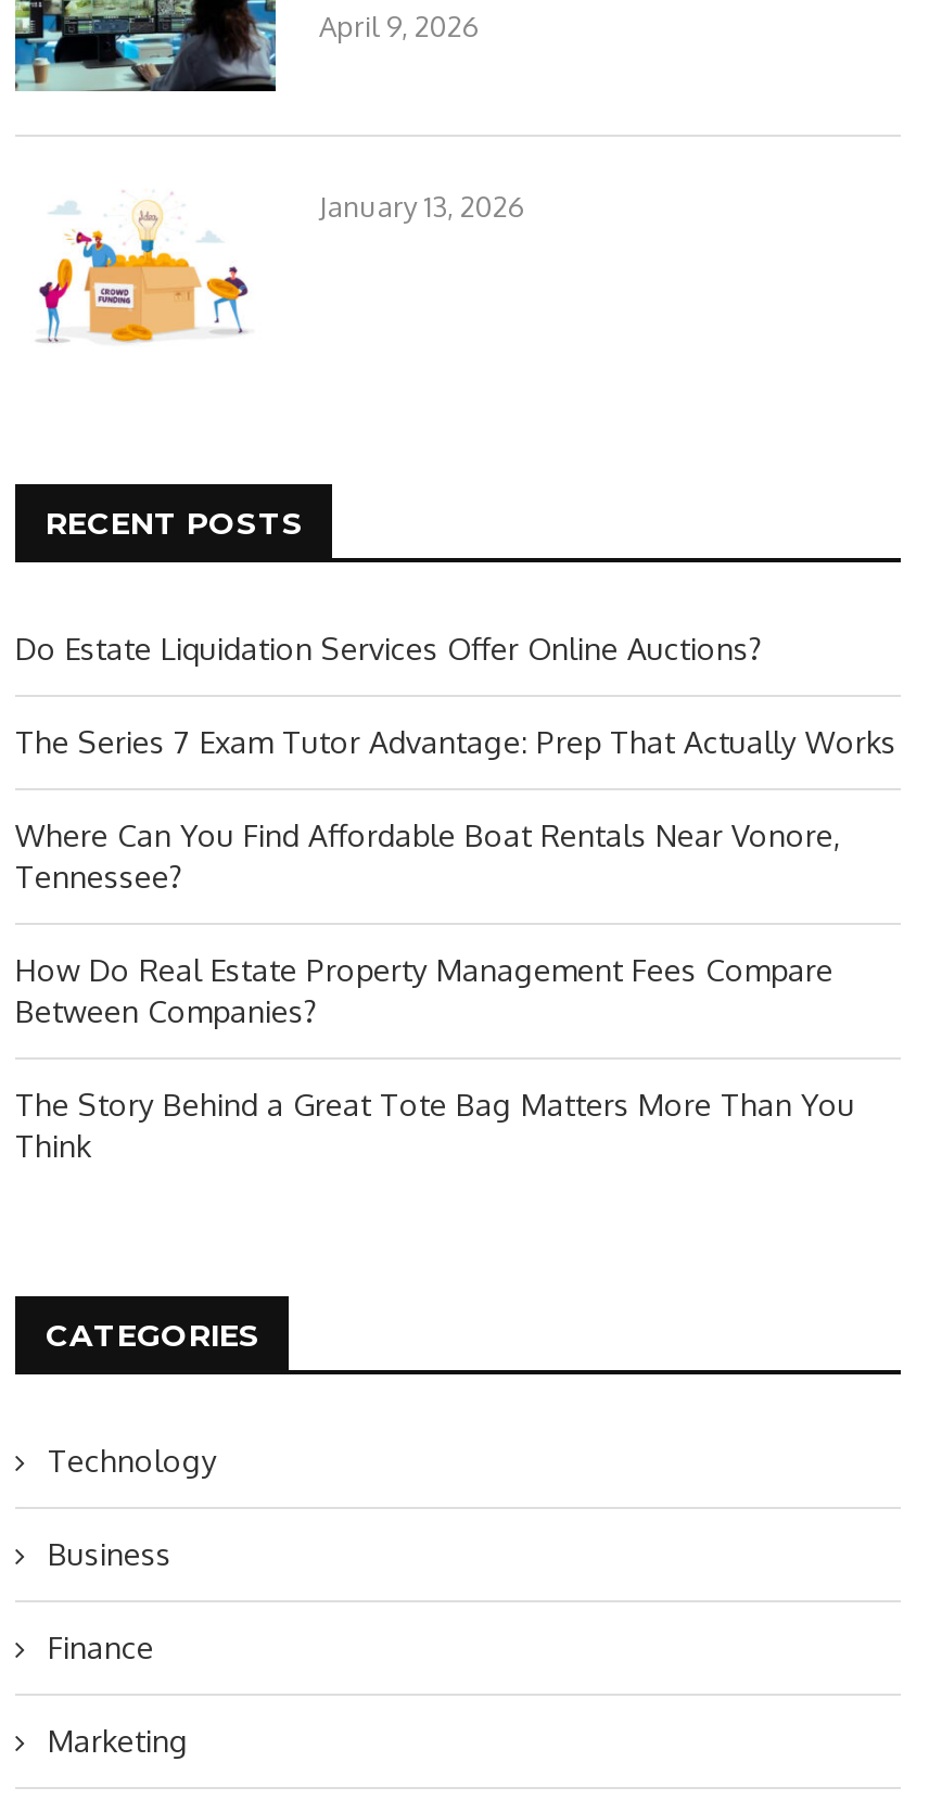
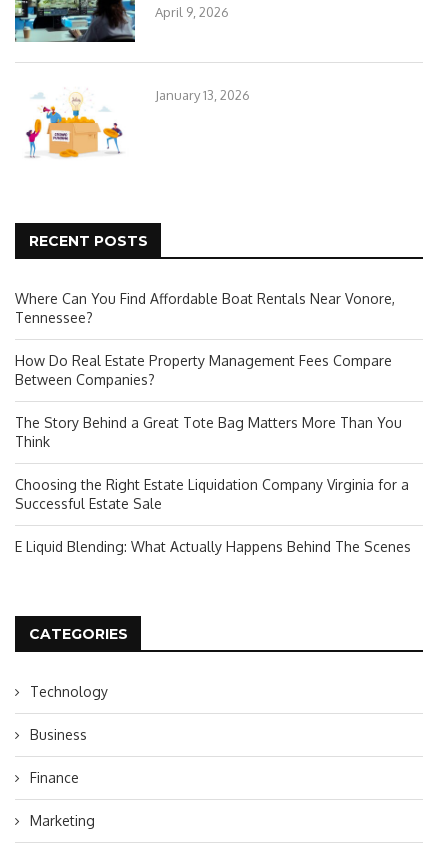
[15,630,896,760] Do Estate Liquidation Services Offer Online Auctions? | The Series 7 Exam Tutor Advantage: Prep That Actually Works -> none
moved [15,816,855,1164] -> [15,290,402,450]: Where Can You Find Affordable Boat Rentals Near Vonore, | Tennessee? | How Do Real Estate Property Management Fees Compare | Between Companies? | The Story Behind a Great Tote Bag Matters More Than You | Think
none -> [15,476,411,555] Choosing the Right Estate Liquidation Company Virginia for a | Successful Estate Sale | E Liquid Blending: What Actually Happens Behind The Scenes

